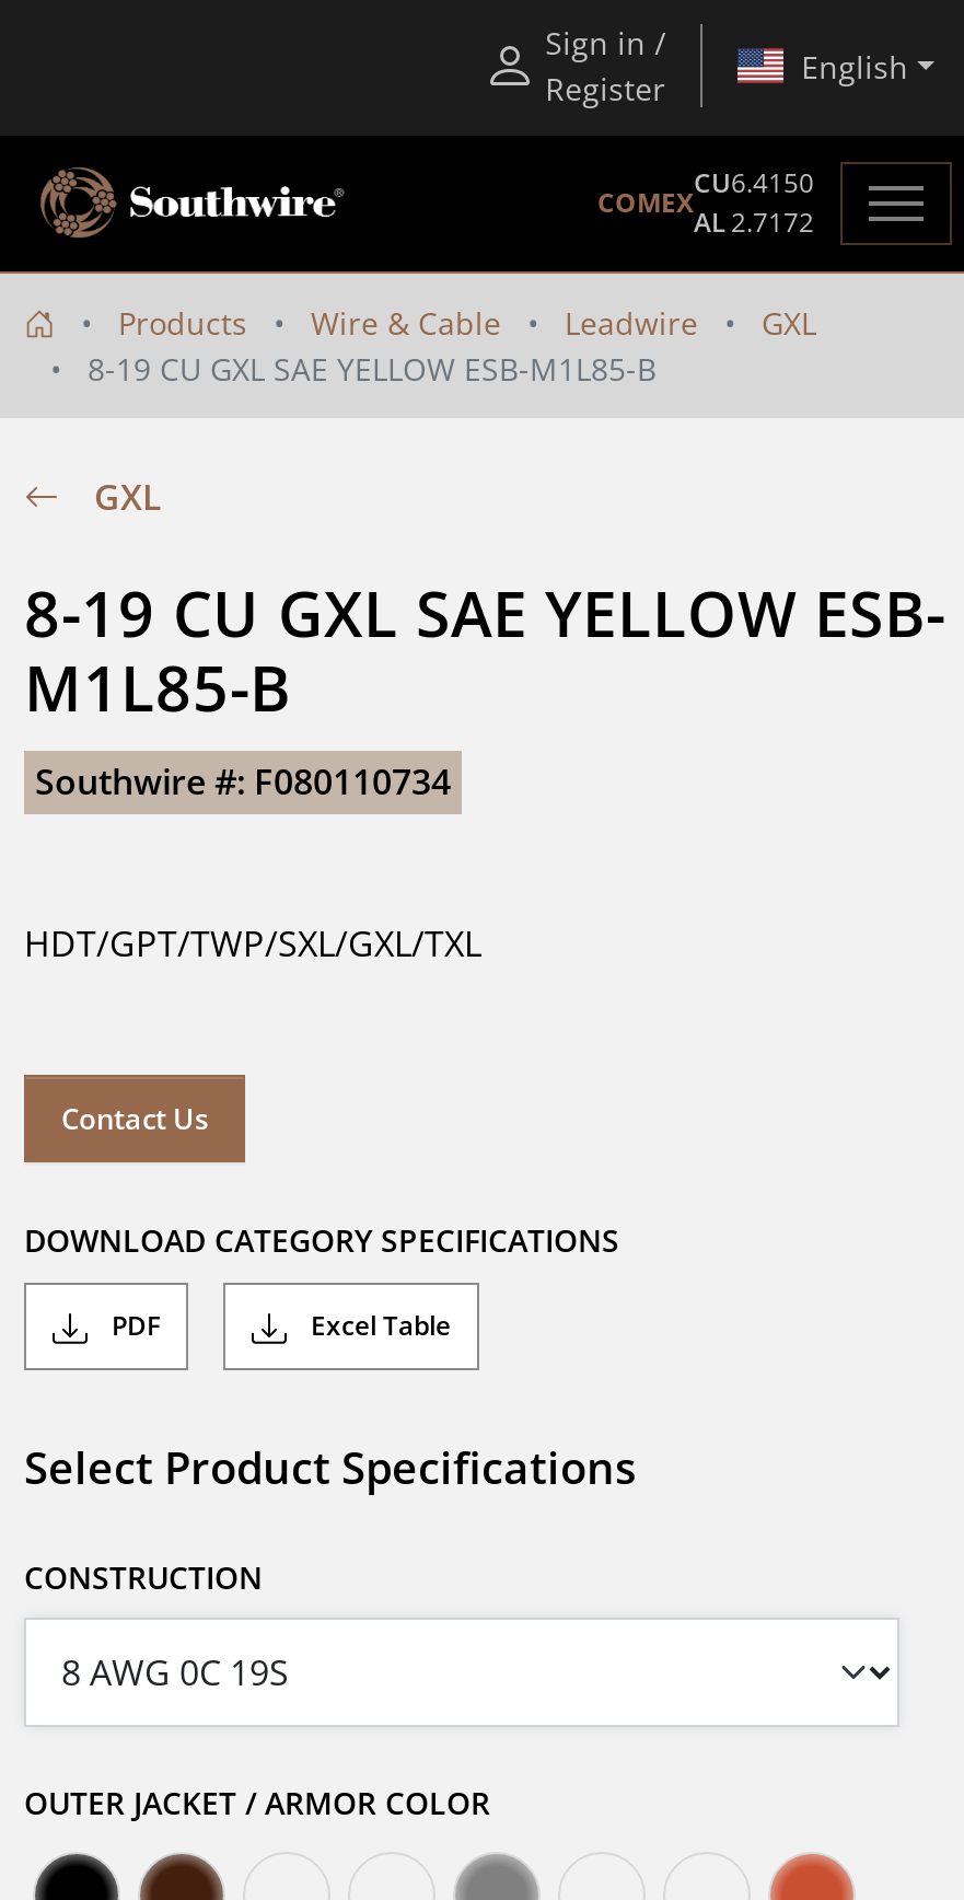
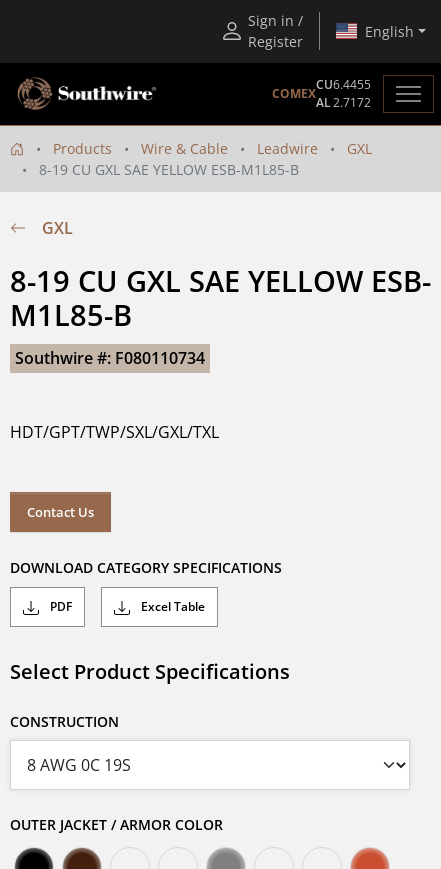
[694,164,814,201] CU6.4150 -> [316,76,371,93] CU6.4455

